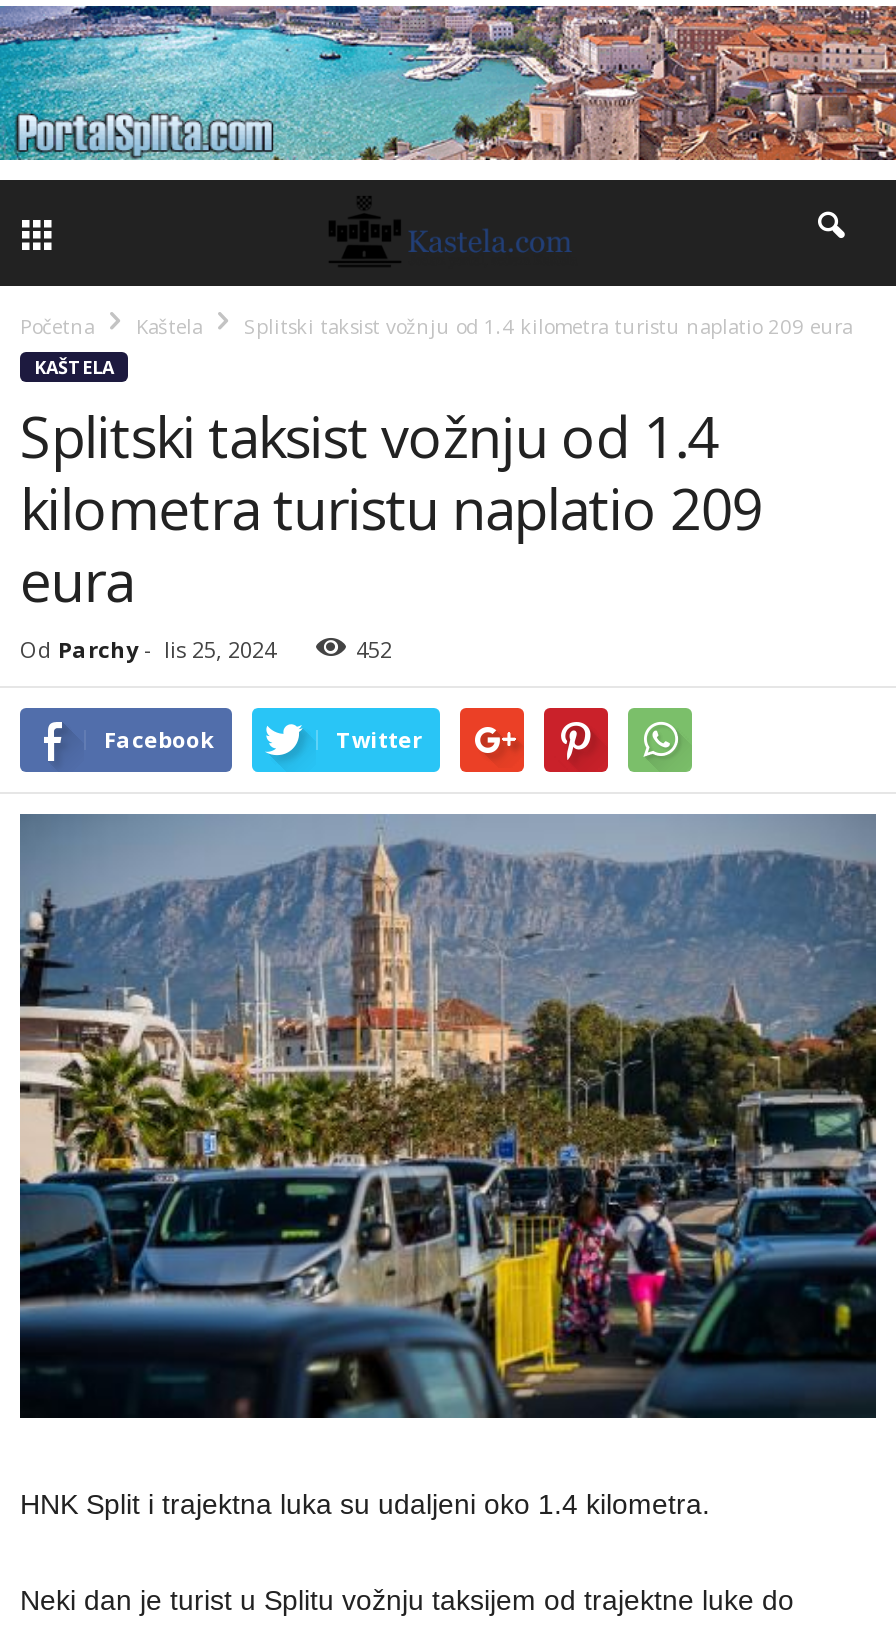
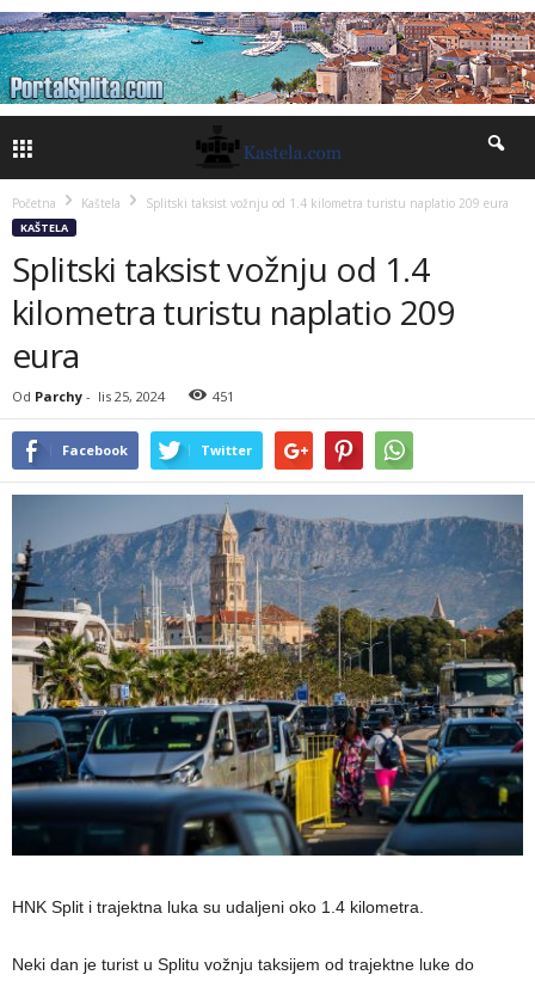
[356,634,392,664] 452 -> [213,387,234,405] 451

